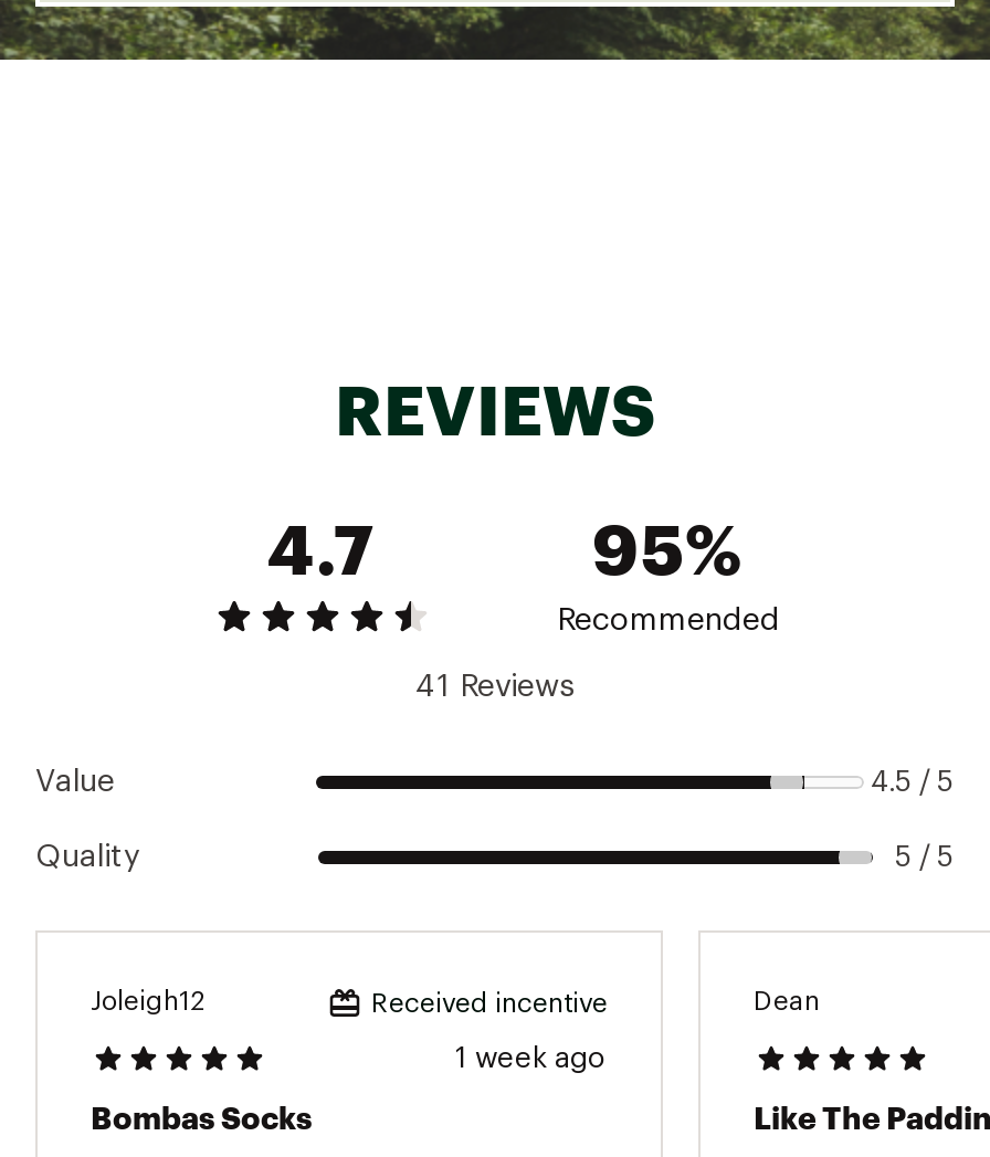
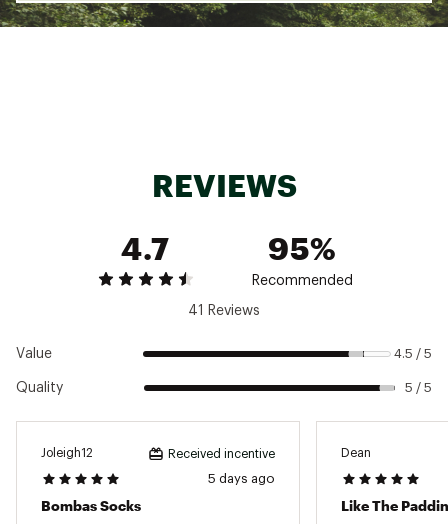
[455,1043,608,1071] 1 week ago -> [208,472,275,485] 5 days ago

